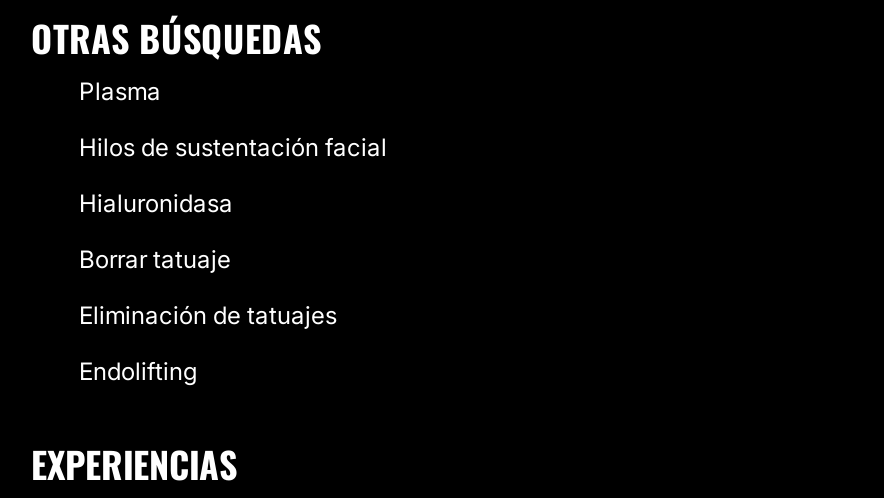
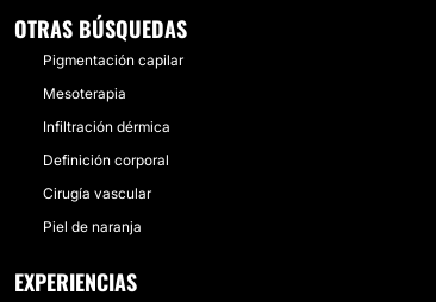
[79,76,161,106] Plasma -> [43,51,183,69] Pigmentación capilar
[79,132,387,162] Hilos de sustentación facial -> [43,84,126,102] Mesoterapia
[79,188,233,218] Hialuronidasa -> [43,118,170,136] Infiltración dérmica
[79,244,231,274] Borrar tatuaje -> [43,151,169,169] Definición corporal
[79,300,337,330] Eliminación de tatuajes -> [43,184,151,202] Cirugía vascular
[79,356,197,386] Endolifting -> [43,218,142,235] Piel de naranja

